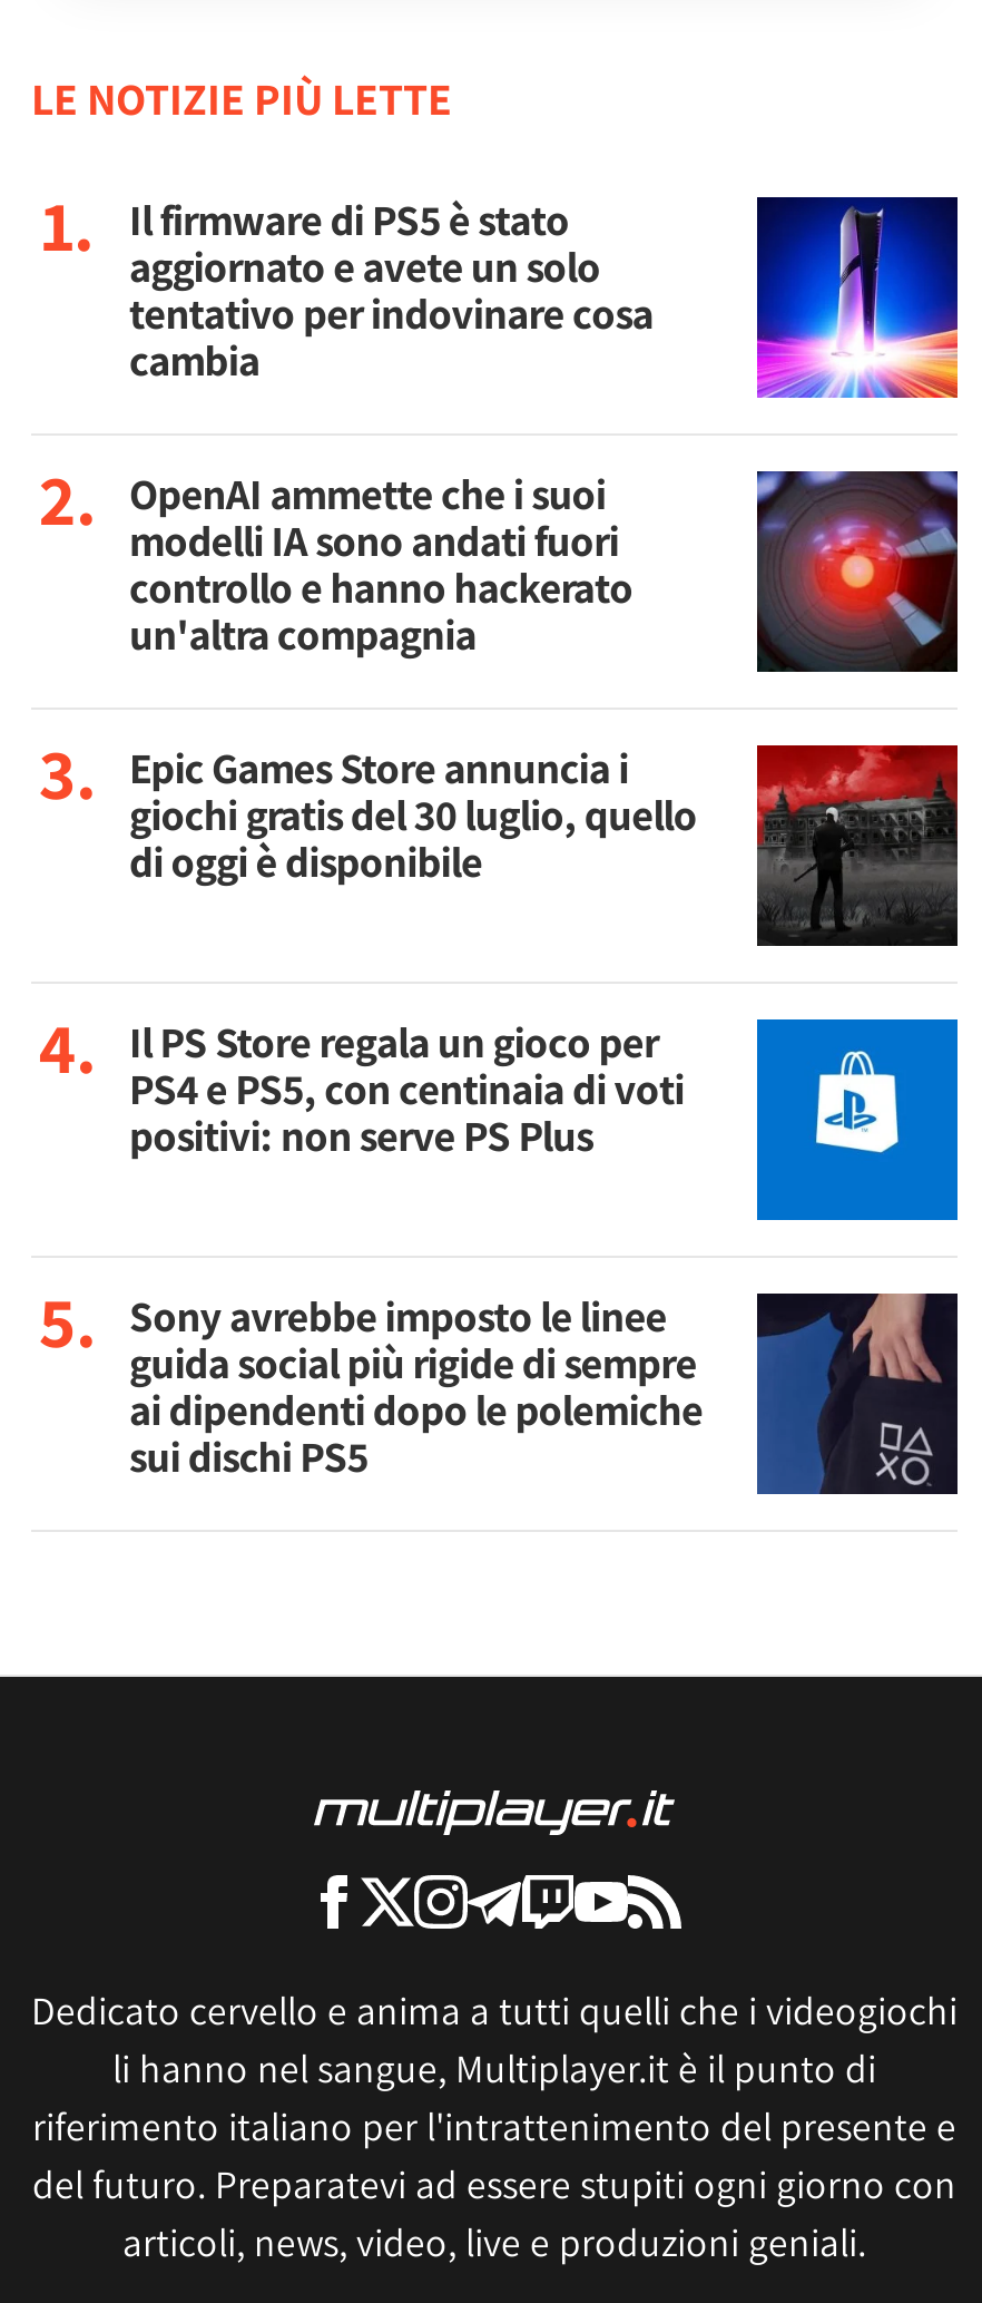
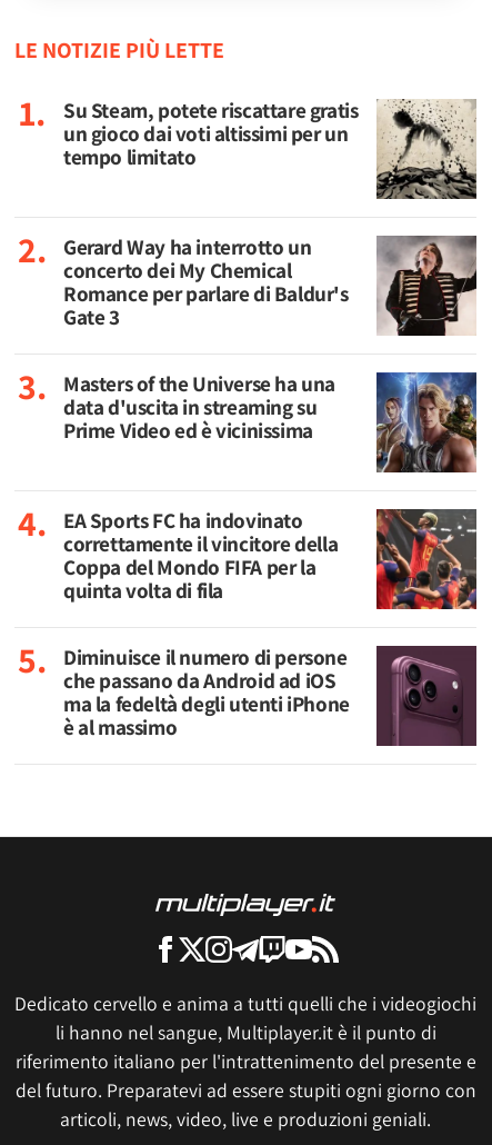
[129,191,653,389] Il firmware di PS5 è stato | aggiornato e avete un solo | tentativo per indovinare cosa | cambia -> [63,96,358,171] Su Steam, potete riscattare gratis | un gioco dai voti altissimi per un | tempo limitato
[755,195,960,400] [image] -> [375,98,478,200] [image]
[129,465,633,663] OpenAI ammette che i suoi | modelli IA sono andati fuori | controllo e hanno hackerato | un'altra compagnia -> [63,232,348,331] Gerard Way ha interrotto un | concerto dei My Chemical | Romance per parlare di Baldur's | Gate 3
[755,471,960,674] [image] -> [376,236,476,336] [image]
[129,739,960,948] [image] | Epic Games Store annuncia i | giochi gratis del 30 luglio, quello | di oggi è disponibile -> [63,369,478,474] [image] | Masters of the Universe ha una | data d'uscita in streaming su | Prime Video ed è vicinissima
[129,1013,960,1222] [image] | Il PS Store regala un gioco per | PS4 e PS5, con centinaia di voti | positivi: non serve PS Plus -> [63,506,478,610] [image] | EA Sports FC ha indovinato | correttamente il vincitore della | Coppa del Mondo FIFA per la | quinta volta di fila
[129,1287,958,1494] [image] | Sony avrebbe imposto le linee | guida social più rigide di sempre | ai dipendenti dopo le polemiche | sui dischi PS5 -> [63,643,476,746] [image] | Diminuisce il numero di persone | che passano da Android ad iOS | ma la fedeltà degli utenti iPhone | è al massimo

